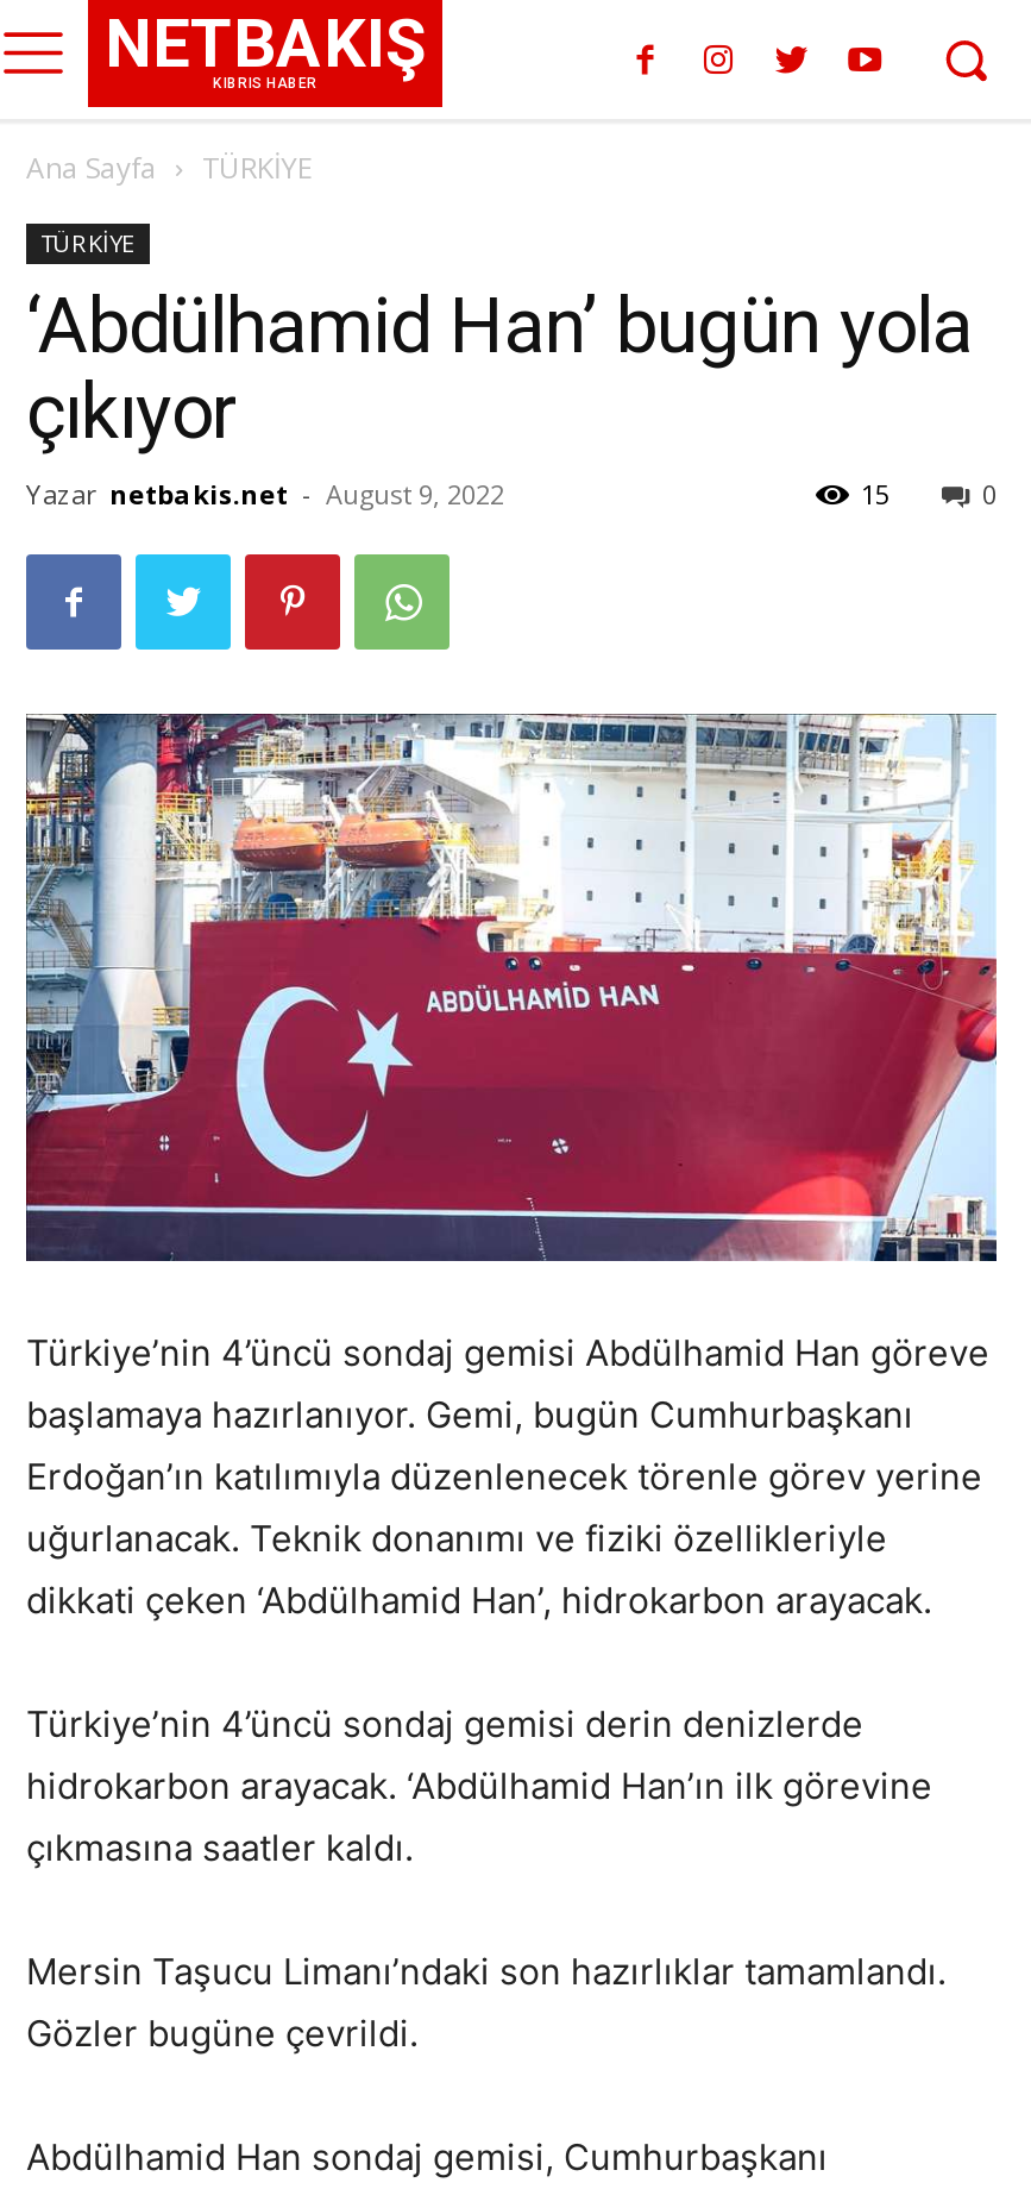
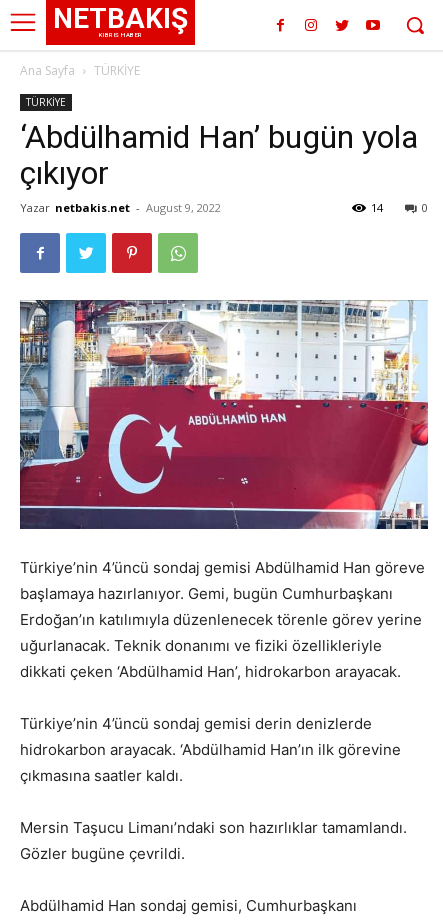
[861,476,889,512] 15 -> [371,200,383,215] 14

